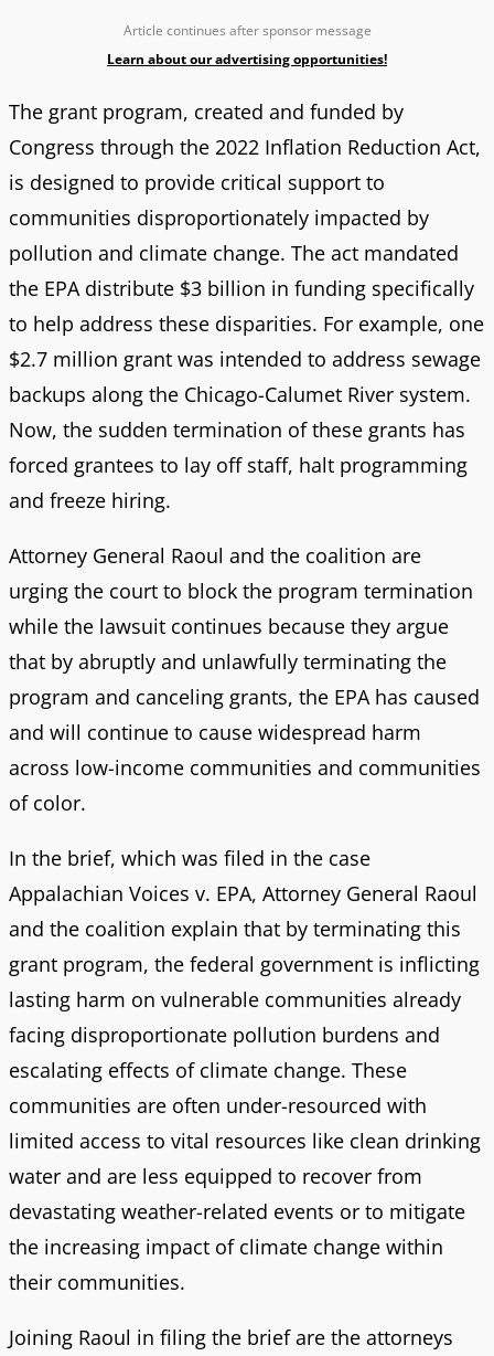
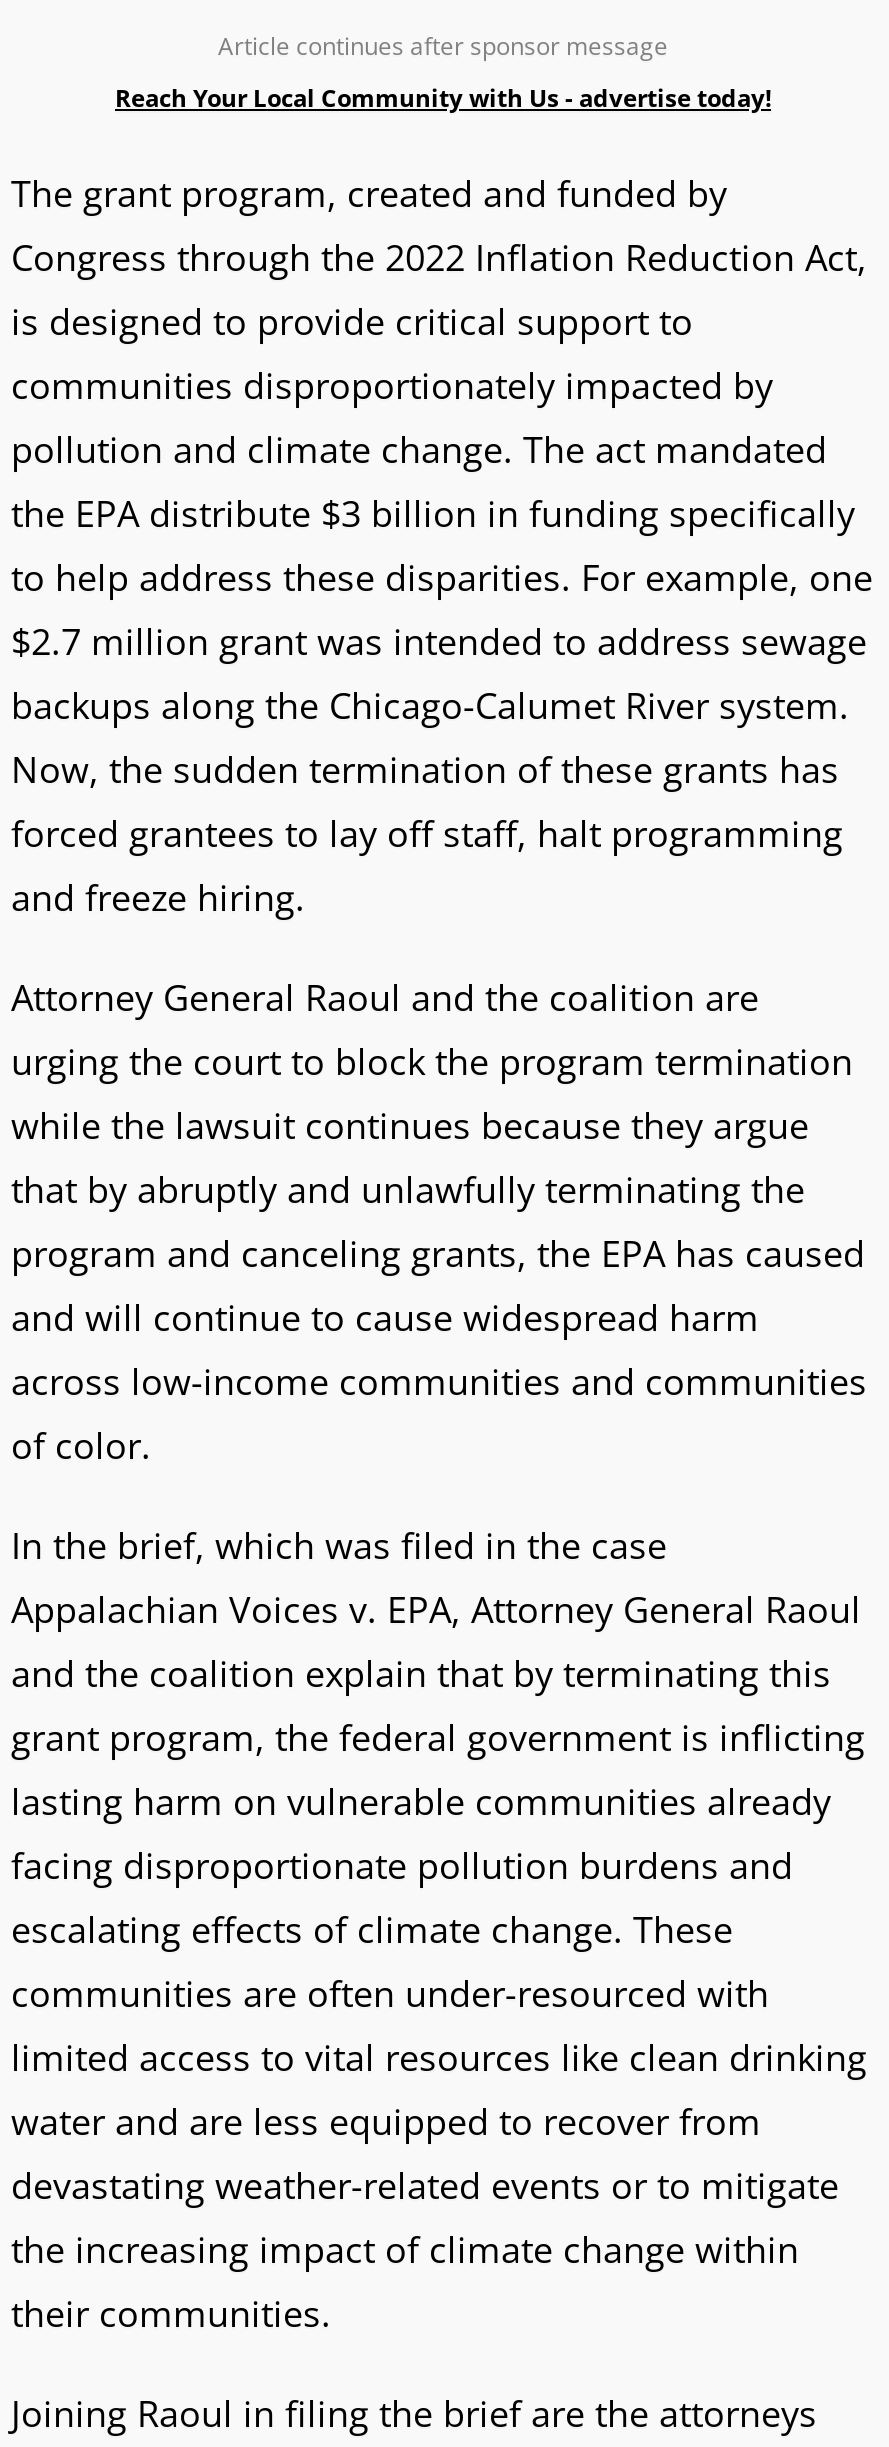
[107,49,387,68] Learn about our advertising opportunities! -> [115,80,771,114] Reach Your Local Community with Us - advertise today!

